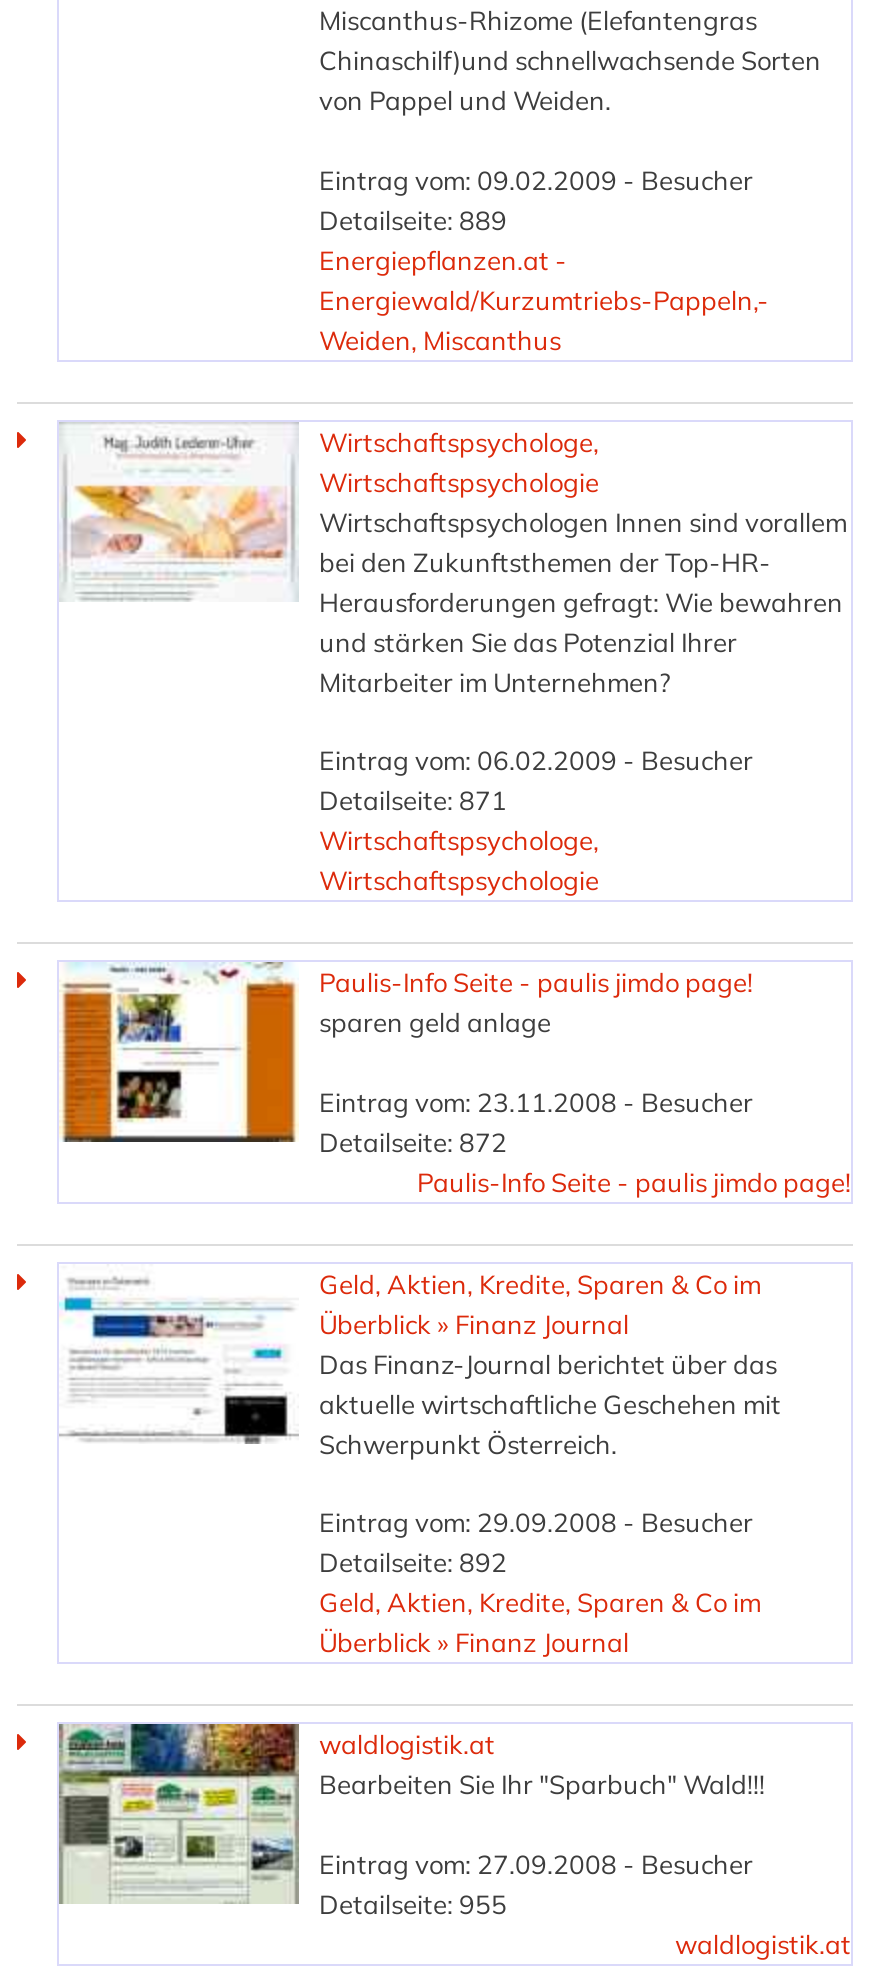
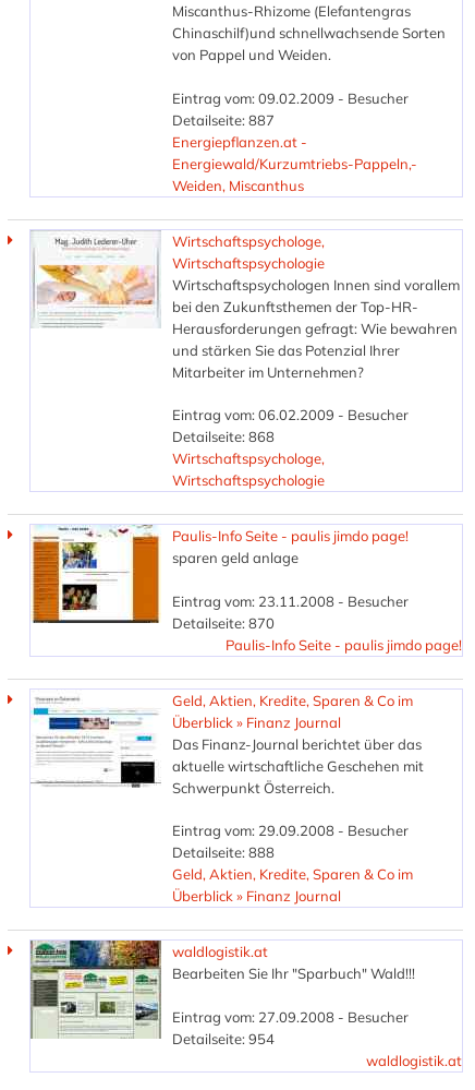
[319,203,507,235] Detailseite: 889 -> [172,111,275,128] Detailseite: 887
[319,784,507,816] Detailseite: 871 -> [172,428,275,445] Detailseite: 868
[319,1125,507,1157] Detailseite: 872 -> [172,614,275,631] Detailseite: 870
[319,1546,507,1578] Detailseite: 892 -> [172,843,275,861] Detailseite: 888
[319,1887,507,1919] Detailseite: 955 -> [172,1029,275,1047] Detailseite: 954

